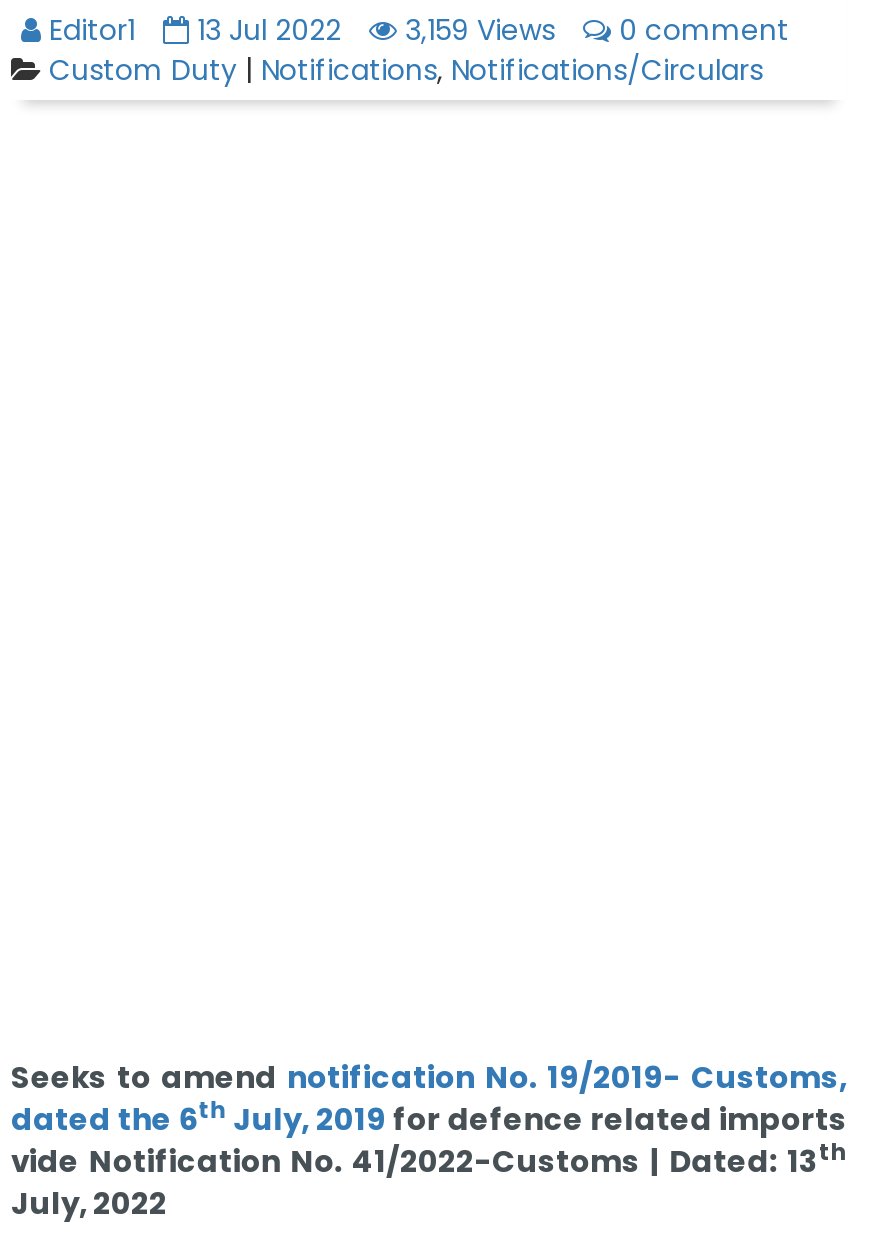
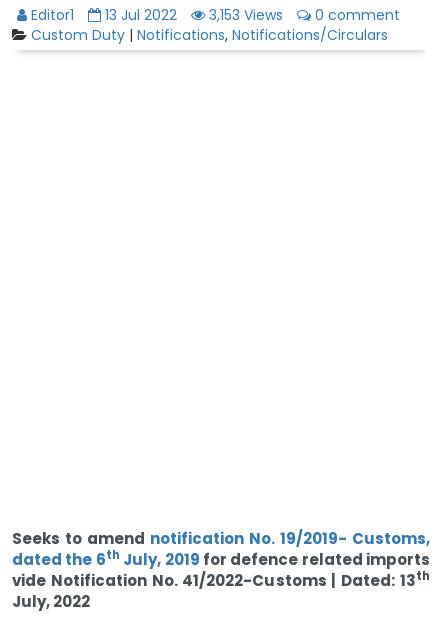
[397,10,555,50] 3,159 Views -> [205,5,283,25] 3,153 Views

